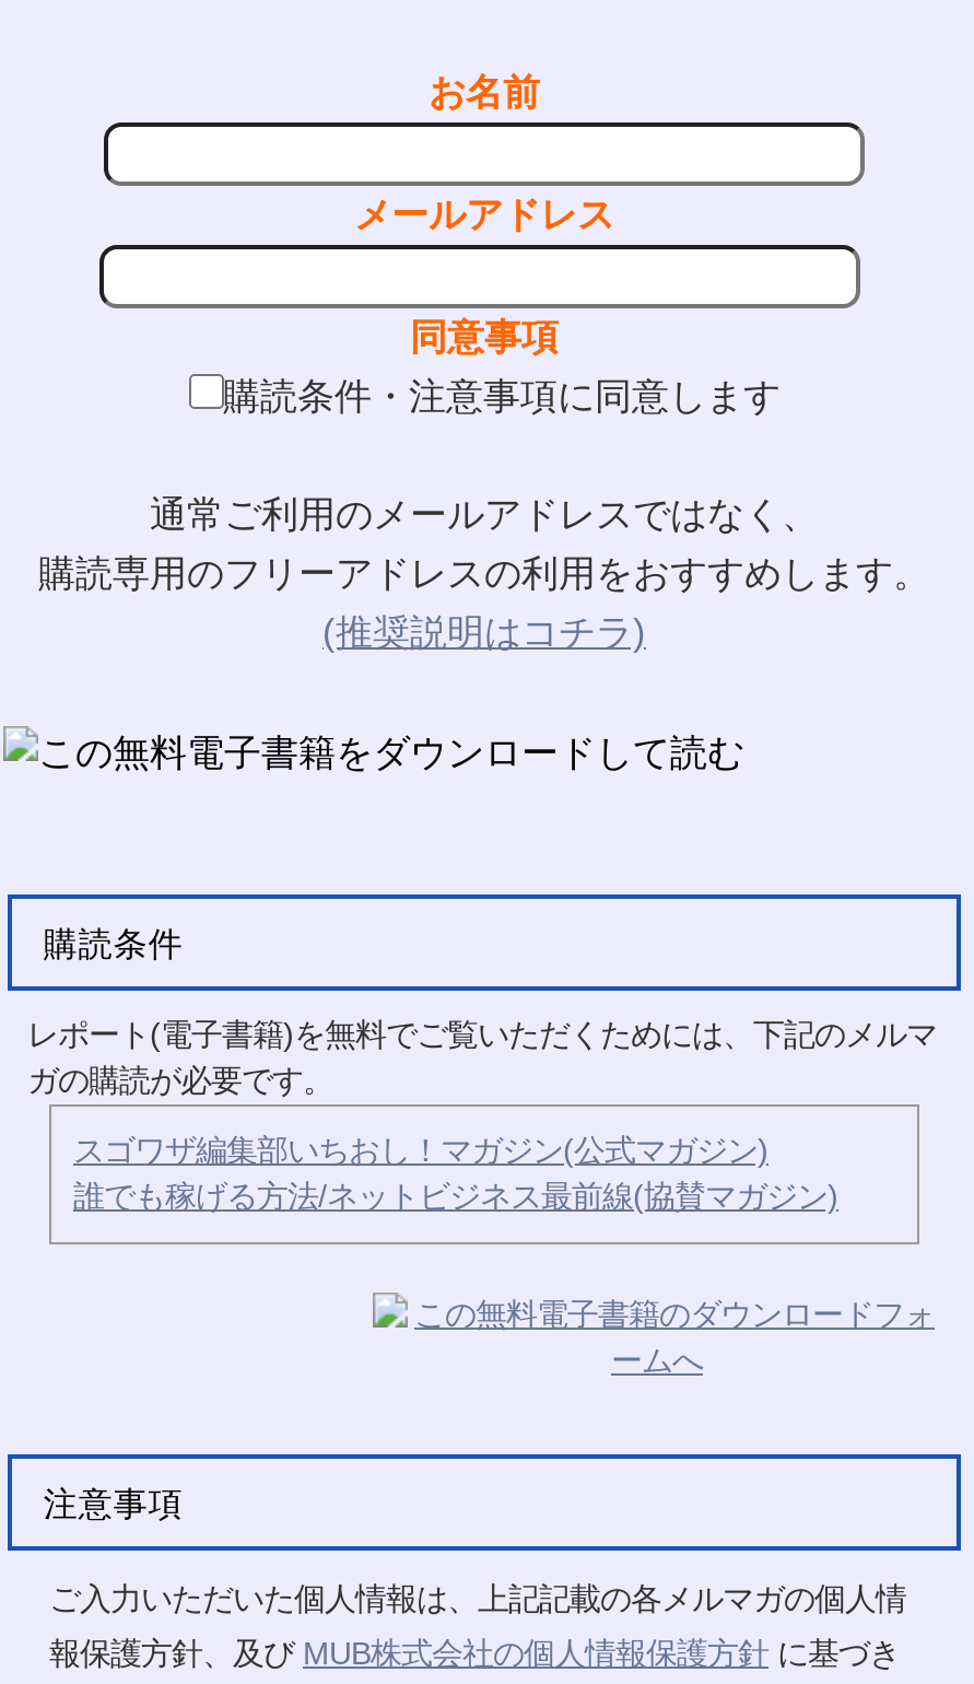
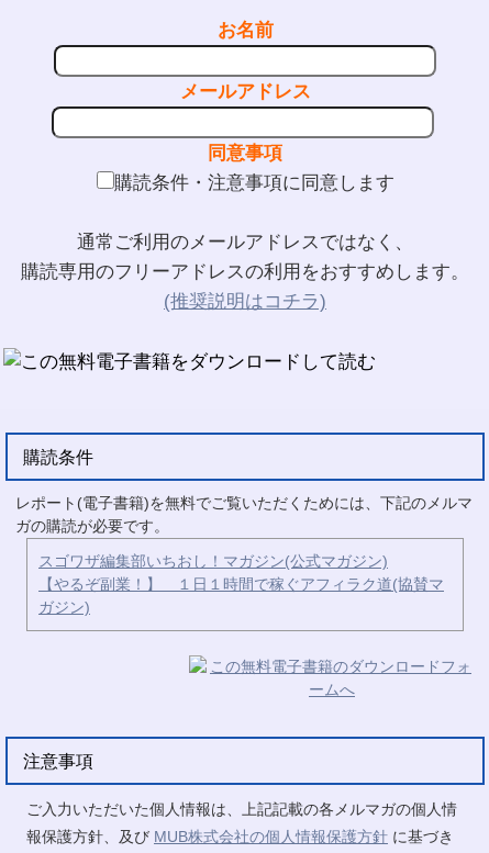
[73,1179,838,1214] 誰でも稼げる方法/ネットビジネス最前線(協賛マガジン) -> [38,575,444,616] 【やるぞ副業！】 １日１時間で稼ぐアフィラク道(協賛マ | ガジン)

